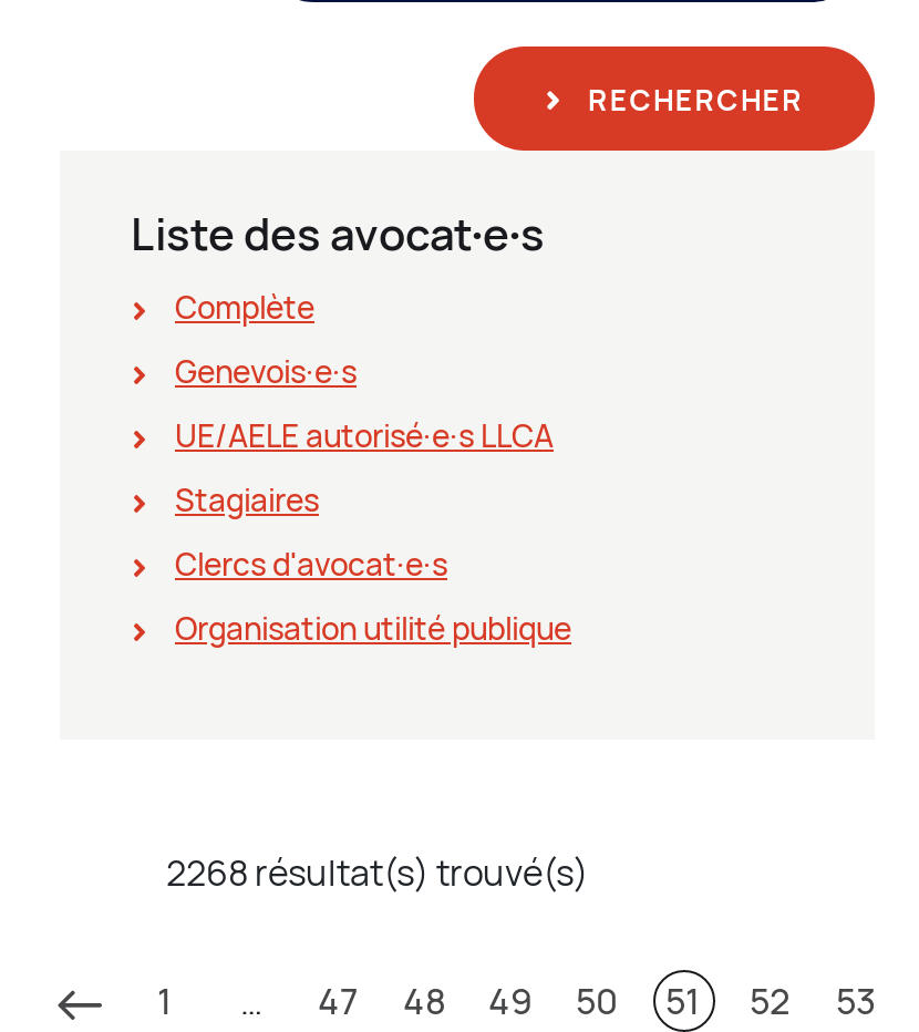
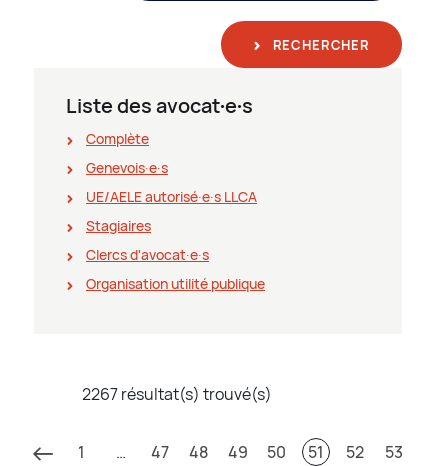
[166,848,589,896] 2268 résultat(s) trouvé(s) -> [82,383,272,405] 2267 résultat(s) trouvé(s)

